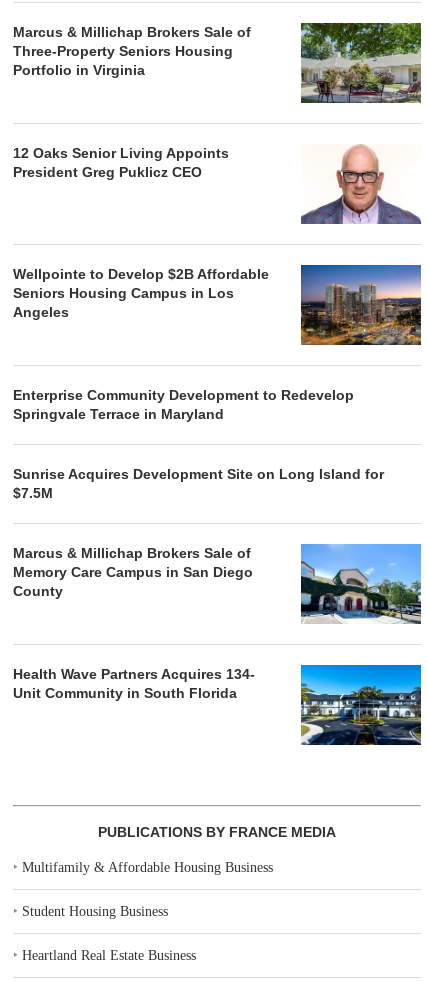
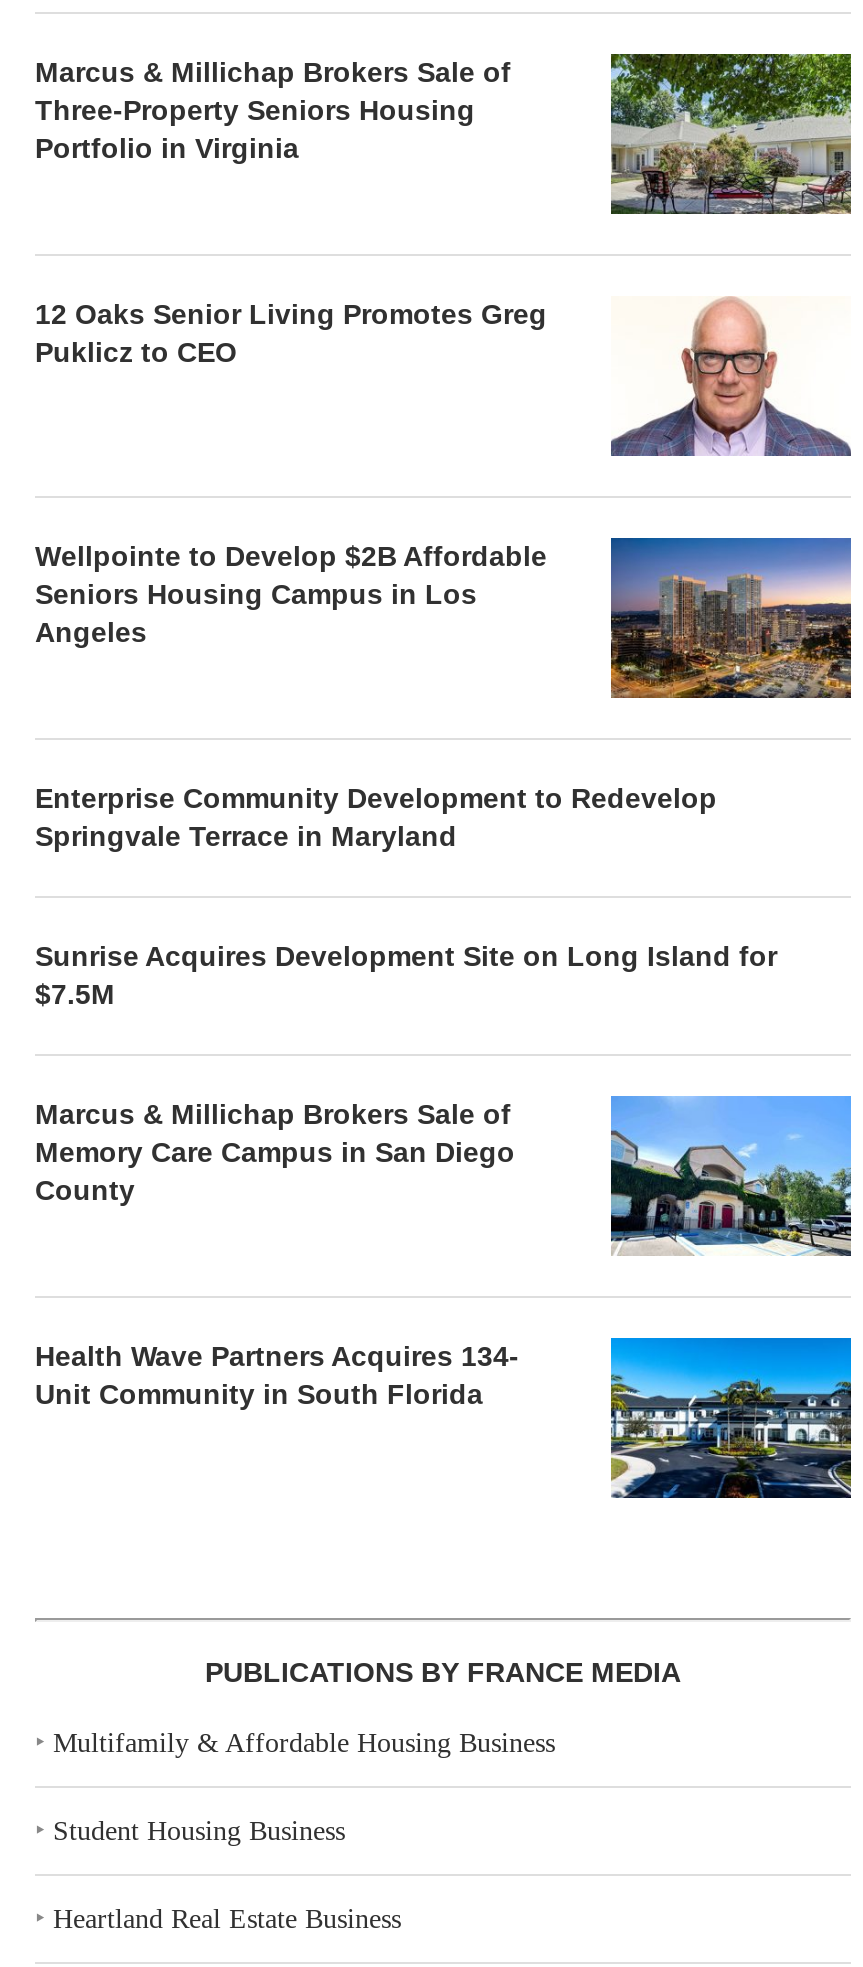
[13,145,229,180] 12 Oaks Senior Living Appoints | President Greg Puklicz CEO -> [35,298,547,368] 12 Oaks Senior Living Promotes Greg | Puklicz to CEO

